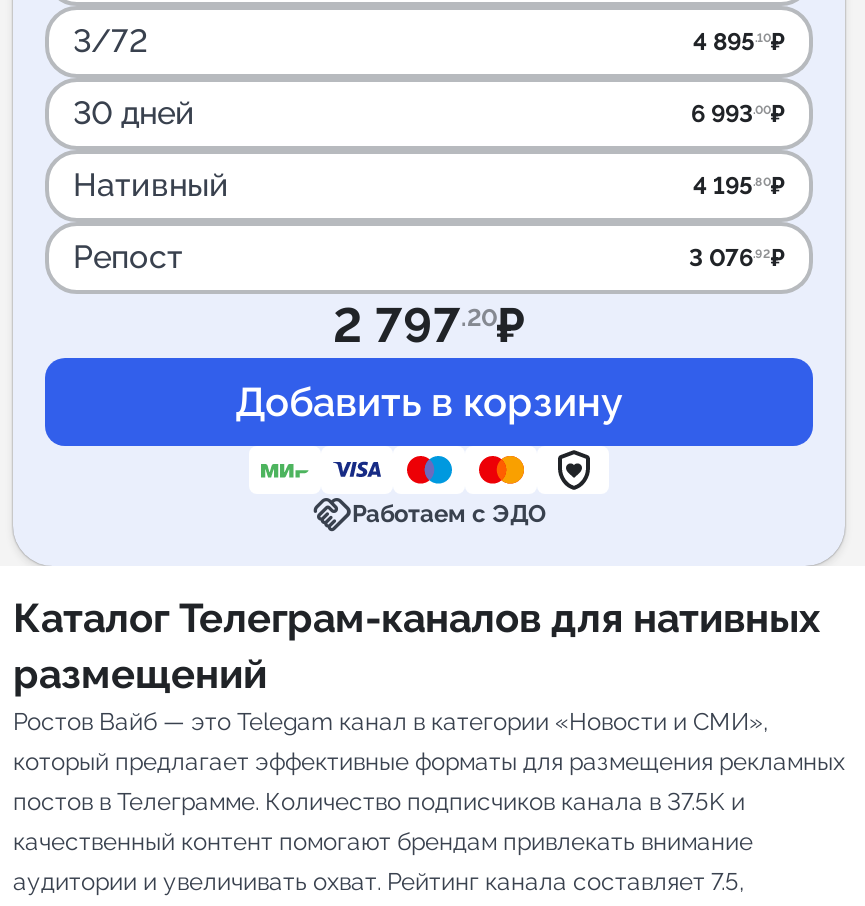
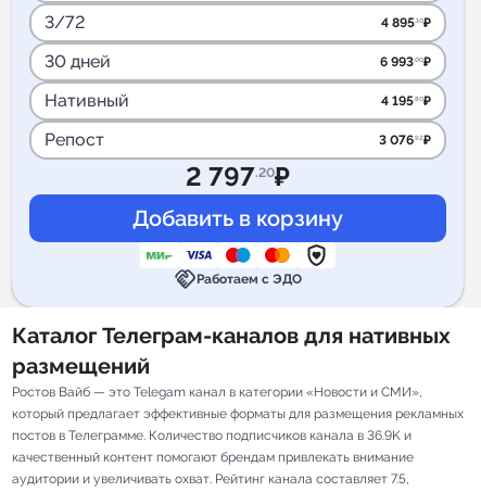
[13,788,745,816] постов в Телеграмме. Количество подписчиков канала в 37.5K и -> [12,428,412,443] постов в Телеграмме. Количество подписчиков канала в 36.9K и

